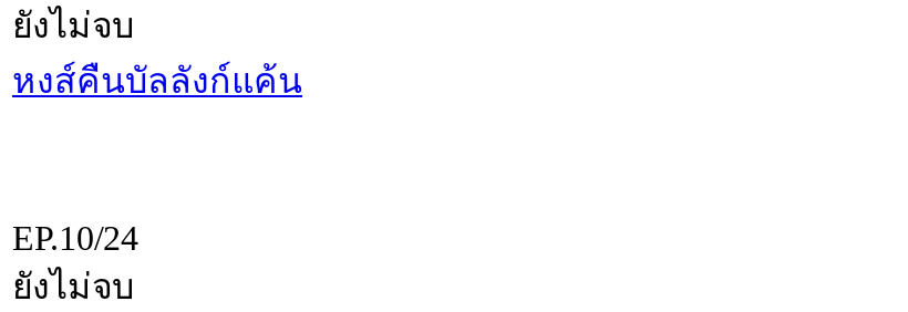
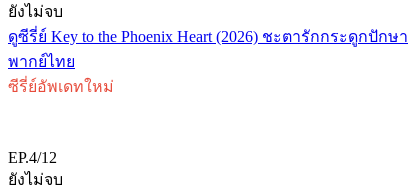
[12,62,302,100] หงส์คืนบัลลังก์แค้น -> [8,28,408,95] ดูซีรี่ย์ Key to the Phoenix Heart (2026) ชะตารักกระดูกปักษา | พากย์ไทย | ซีรี่ย์อัพเดทใหม่
[12,220,138,257] EP.10/24 -> [8,149,57,166] EP.4/12

